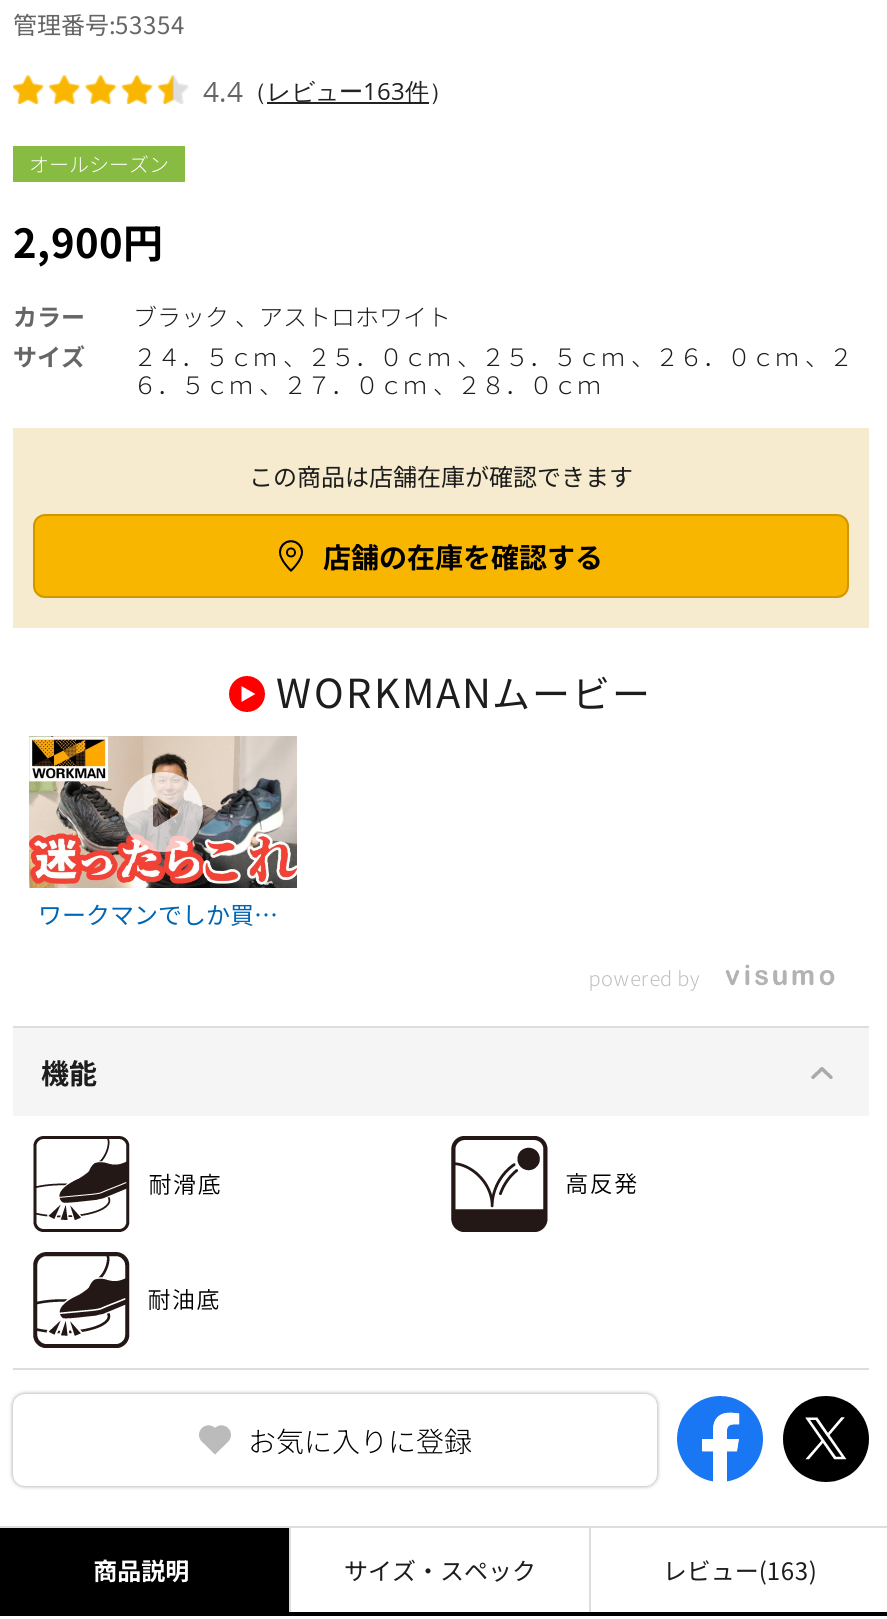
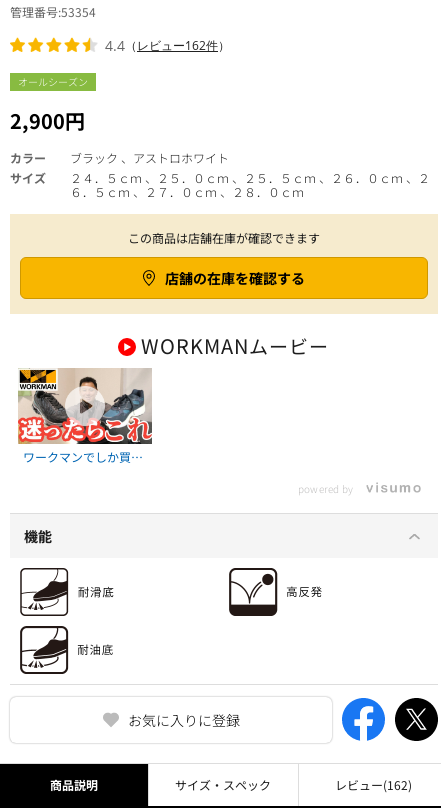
[203,72,453,110] 4.4（レビュー163件） -> [105,36,230,55] 4.4（レビュー162件）
[663,1551,817,1585] レビュー(163) -> [335,776,412,793] レビュー(162)

